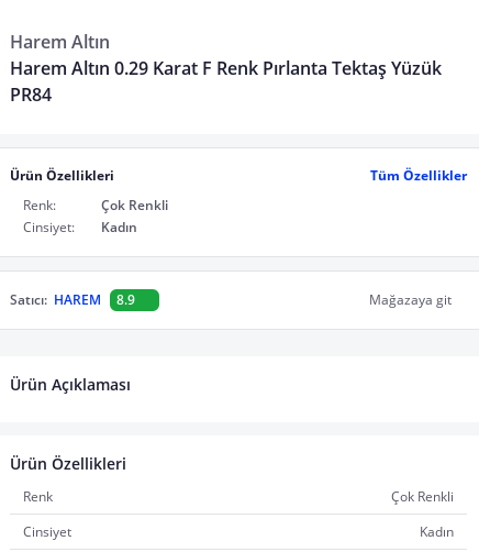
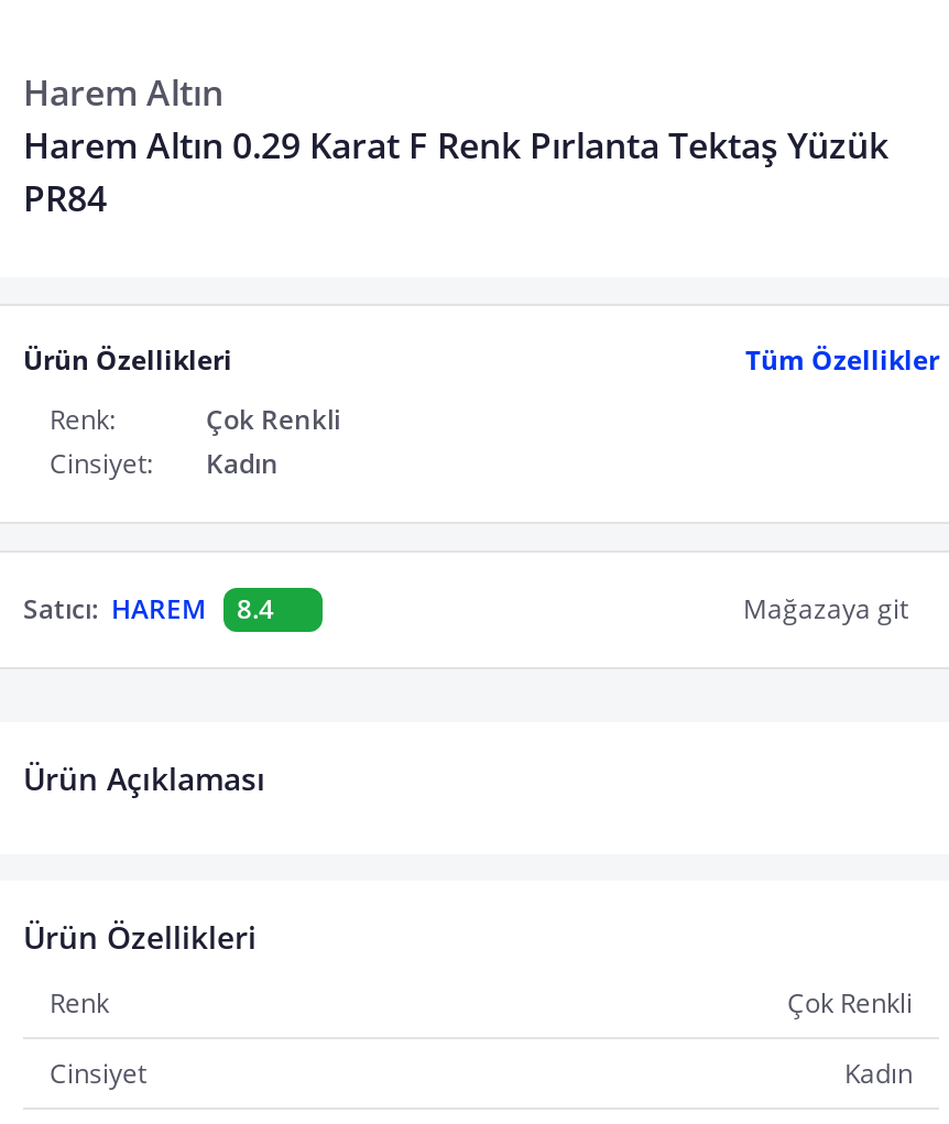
[10,290,135,309] Satıcı: HAREM 8.9 -> [23,590,274,628] Satıcı: HAREM 8.4

